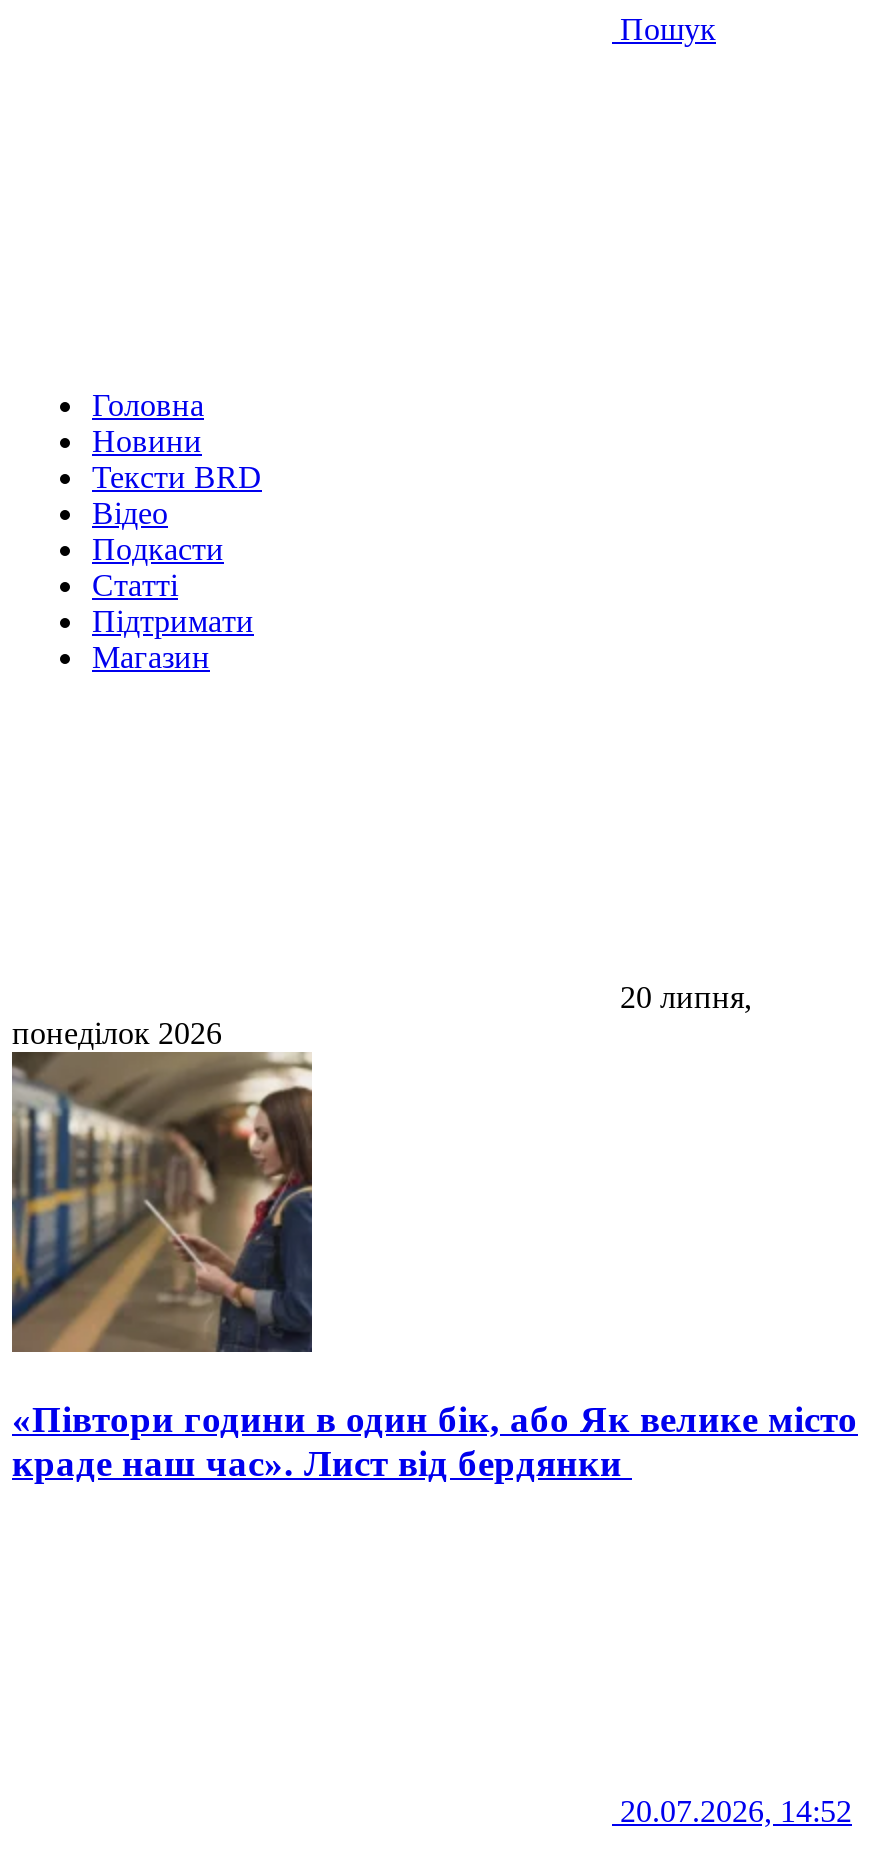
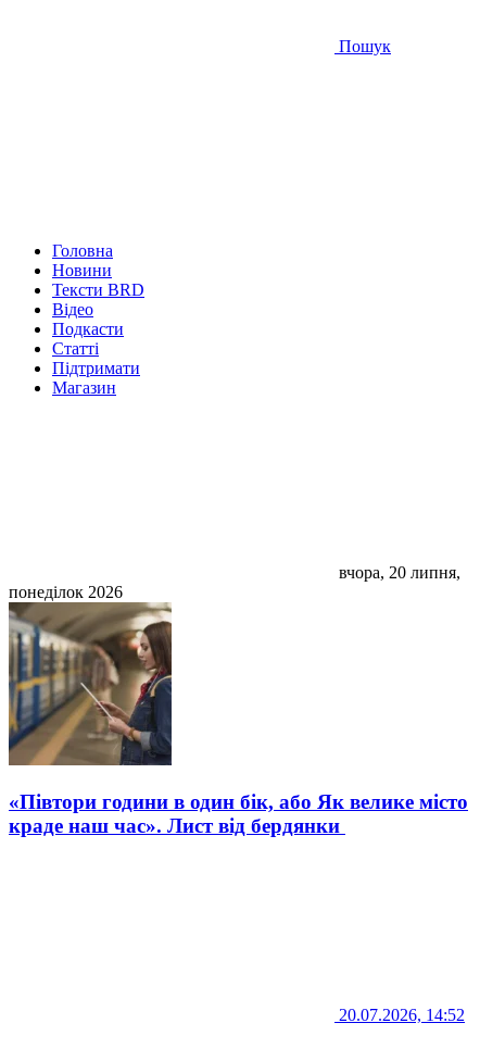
[612,980,752,1014] 20 липня, -> [334,563,460,582] вчора, 20 липня,

